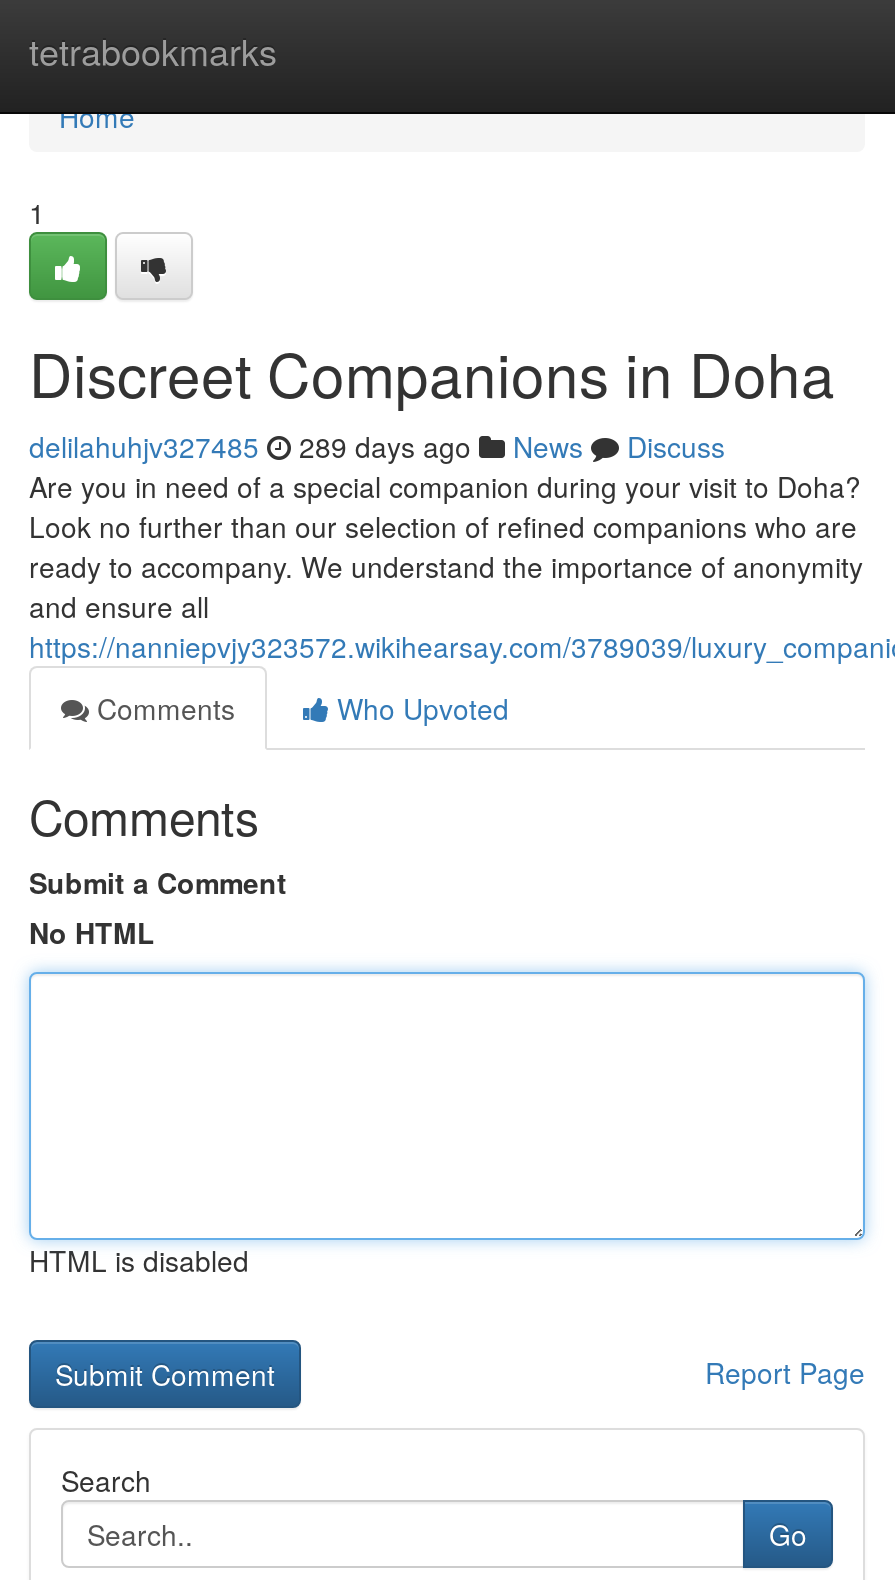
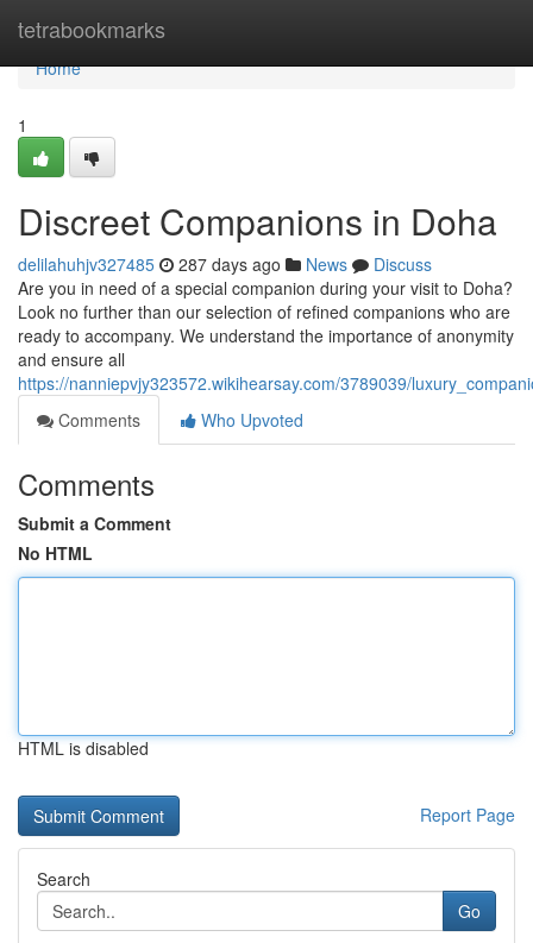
[29,426,725,466] delilahuhjv327485 289 days ago News Discuss -> [18,252,432,276] delilahuhjv327485 287 days ago News Discuss

